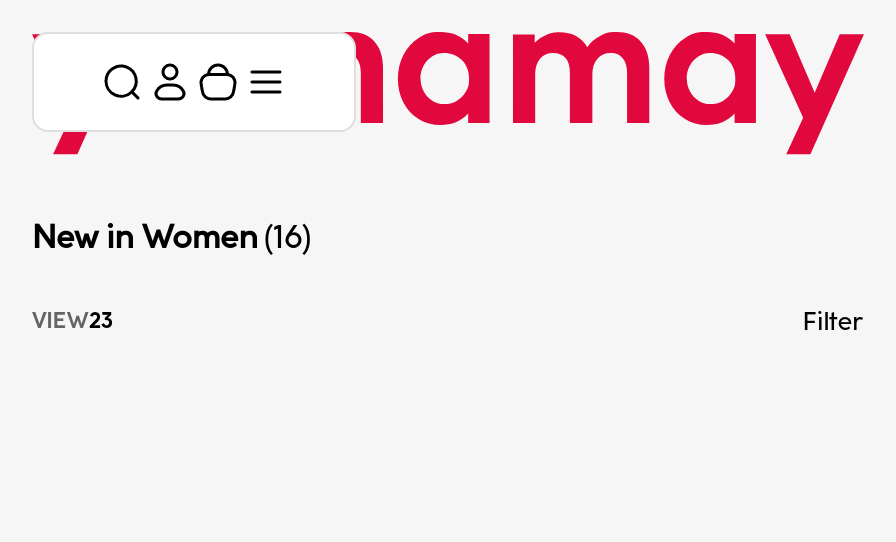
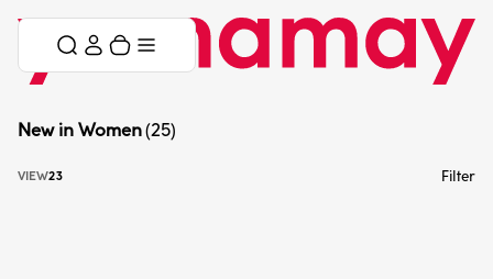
[32,218,312,256] New in Women (16) -> [18,120,176,141] New in Women (25)

